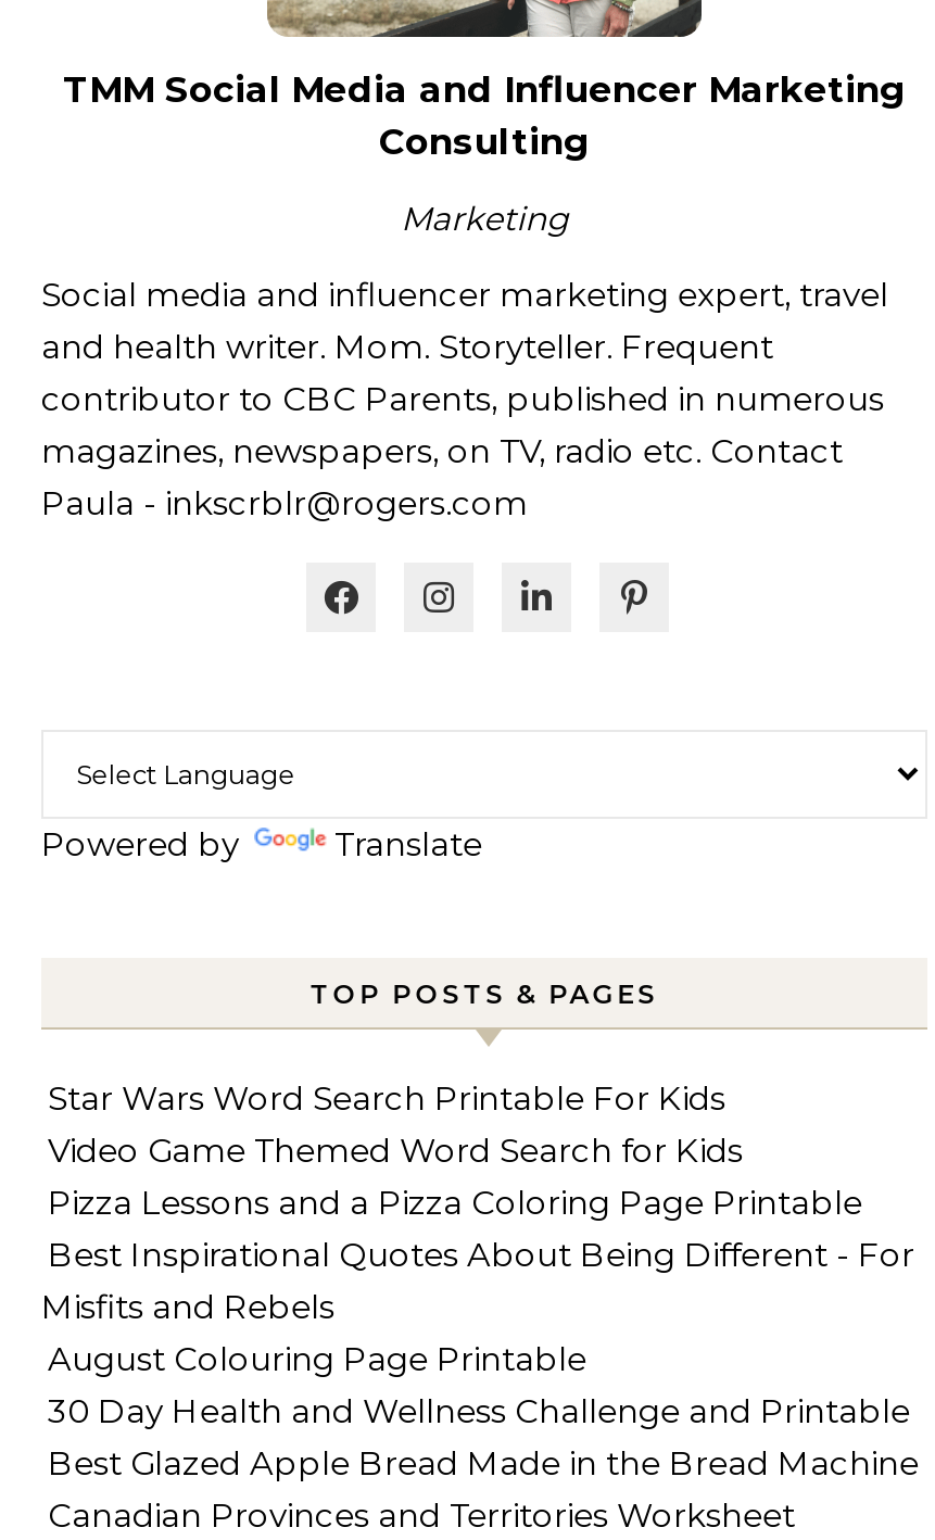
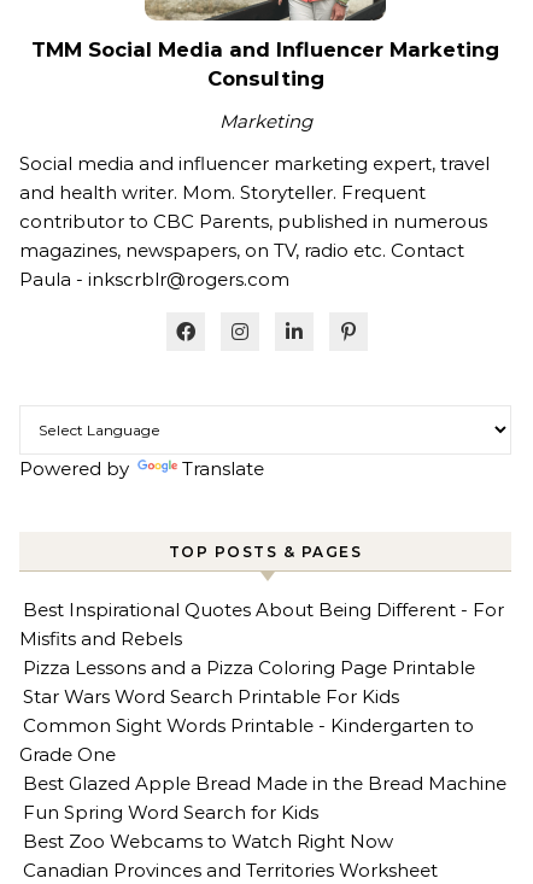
moved [48,1077,862,1223] -> [23,656,475,708]: Pizza Lessons and a Pizza Coloring Page Printable | Star Wars Word Search Printable For Kids
[48,1129,743,1171] Video Game Themed Word Search for Kids -> none
moved [41,1234,914,1327] -> [19,598,504,650]: Best Inspirational Quotes About Being Different - For | Misfits and Rebels
[48,1338,910,1431] August Colouring Page Printable | 30 Day Health and Wellness Challenge and Printable -> [19,714,474,766] Common Sight Words Printable - Kindergarten to | Grade One
moved [48,1442,919,1483] -> [23,772,506,795]: Best Glazed Apple Bread Made in the Bread Machine
none -> [23,801,393,853] Fun Spring Word Search for Kids | Best Zoo Webcams to Watch Right Now

